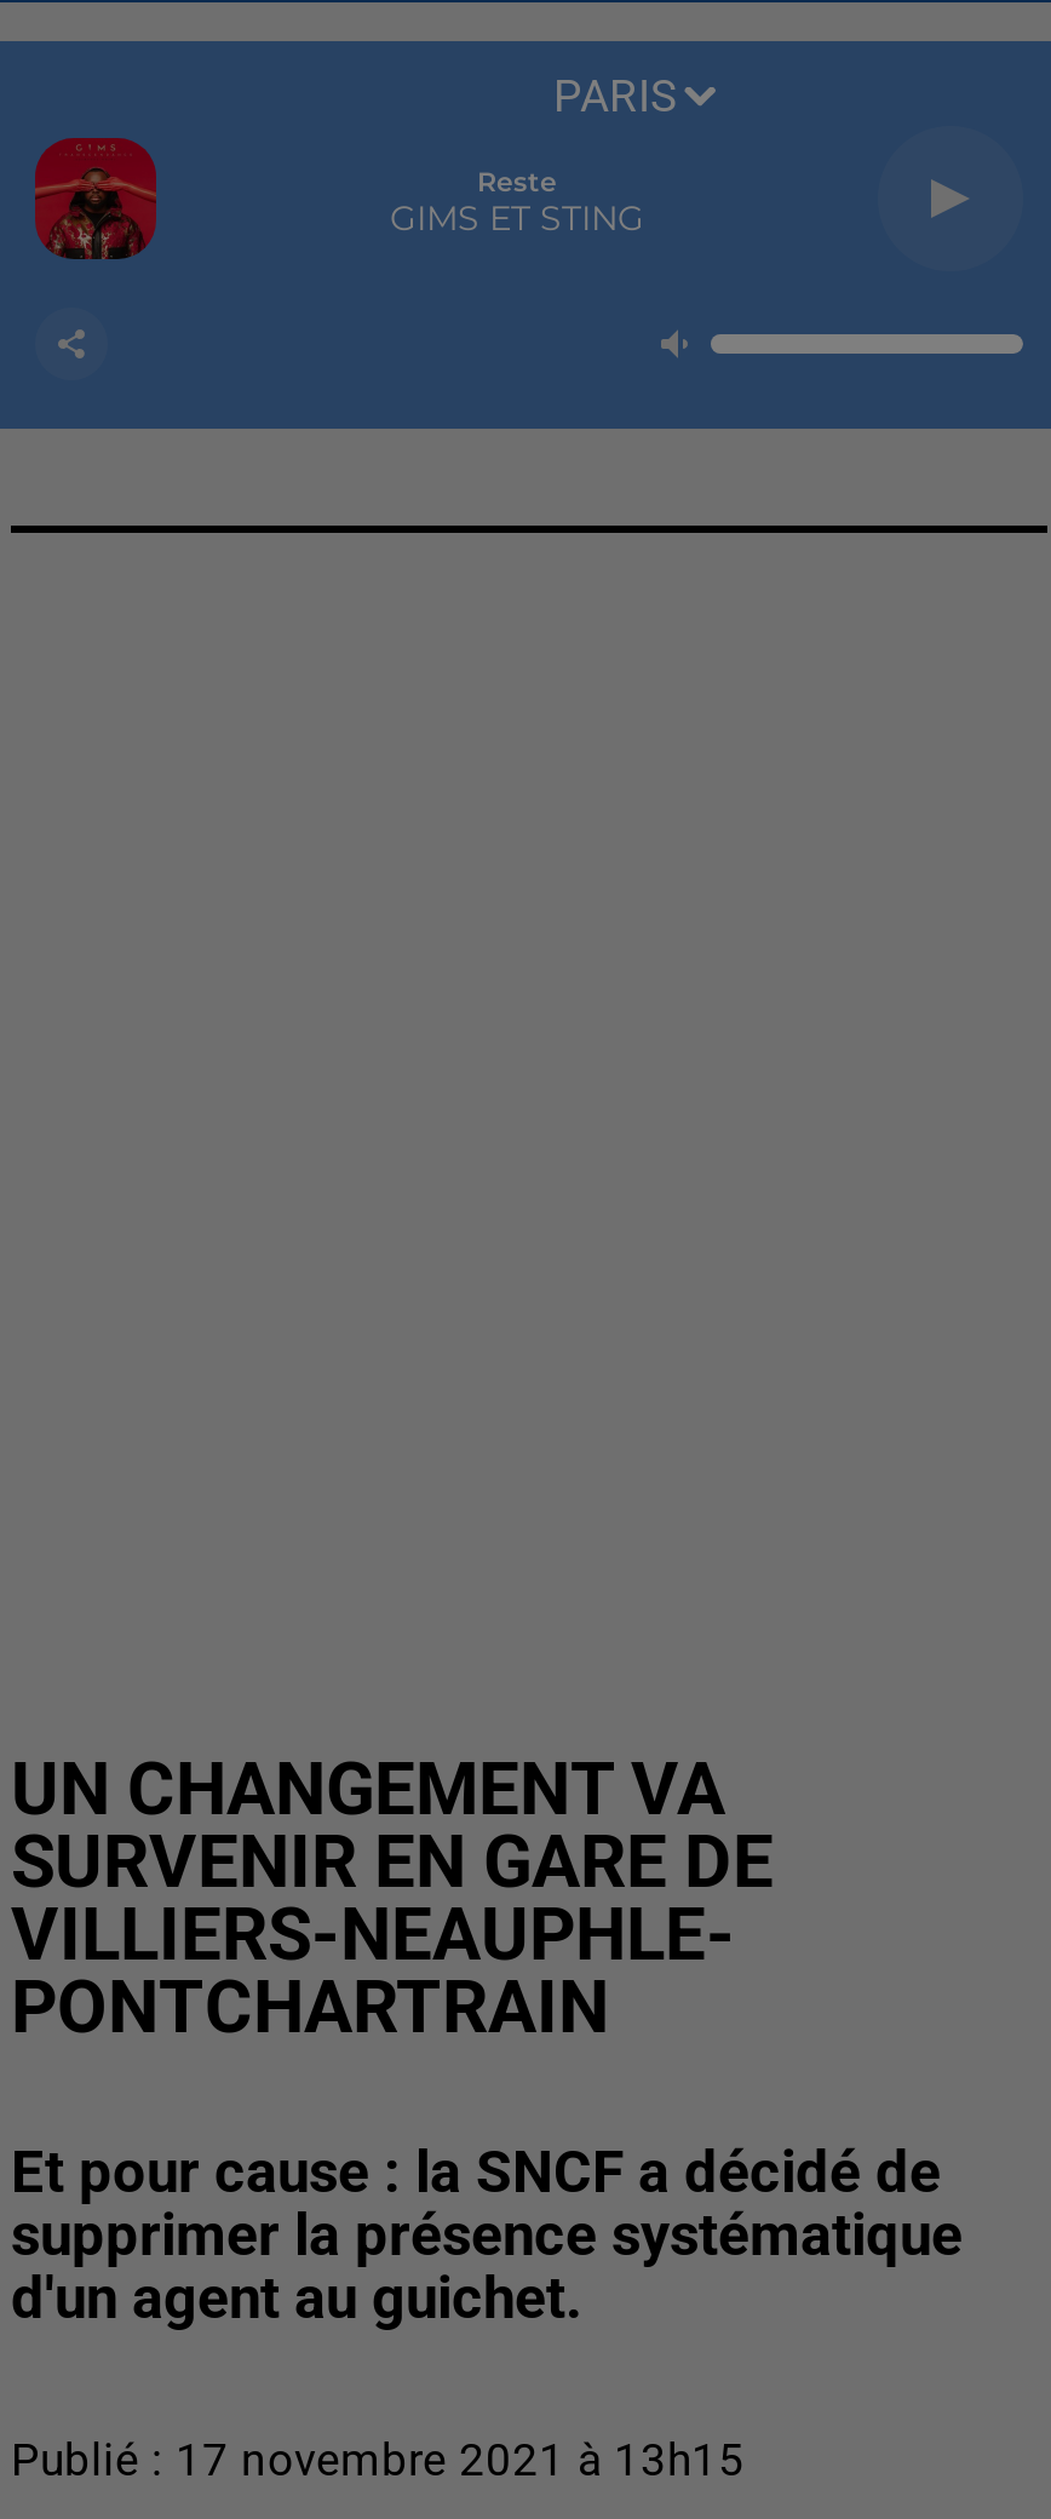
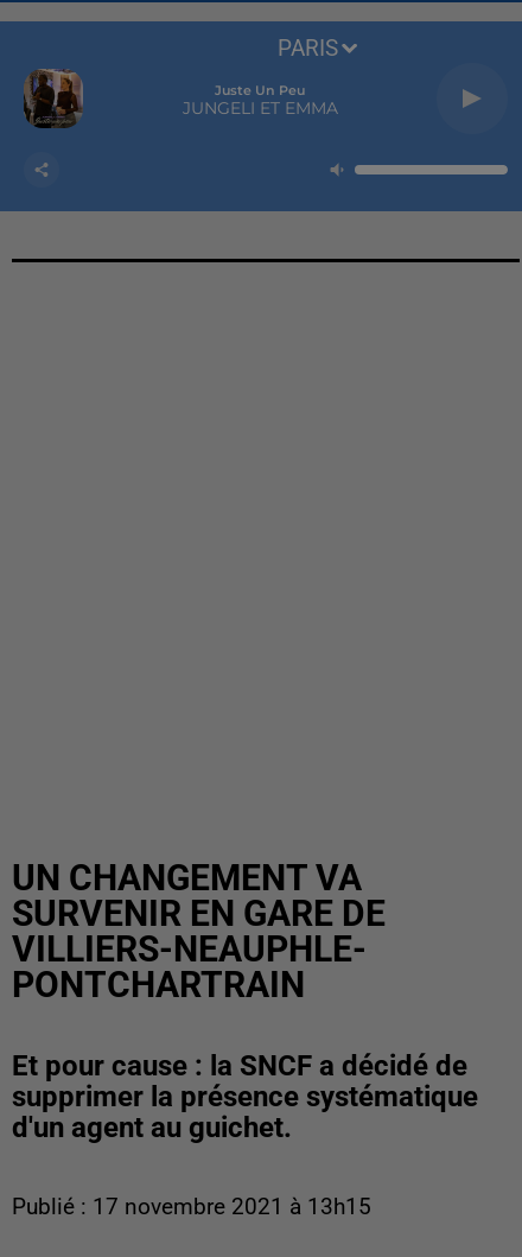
[33,136,159,262] [image] -> [23,68,84,129] [image]
[390,165,644,240] Reste | GIMS ET STING -> [182,82,338,119] Juste Un Peu | JUNGELI ET EMMA

